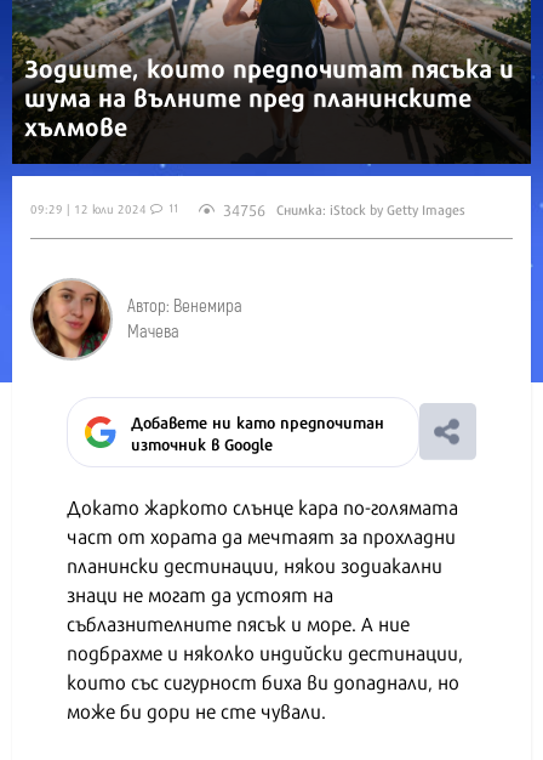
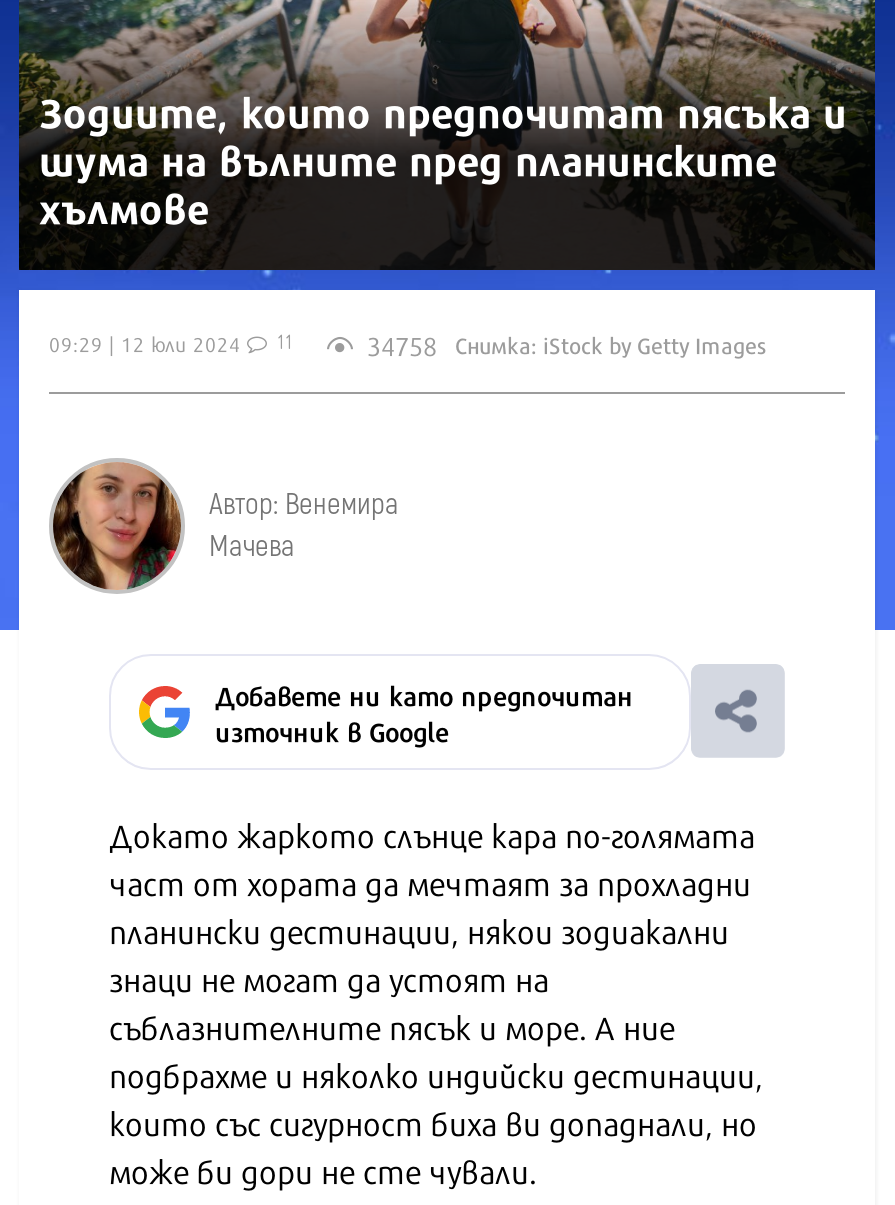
[223,196,465,220] 34756 Снимка: iStock by Getty Images -> [367,323,767,363] 34758 Снимка: iStock by Getty Images

